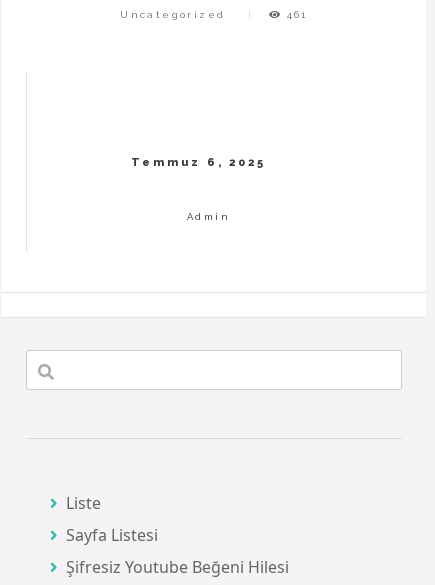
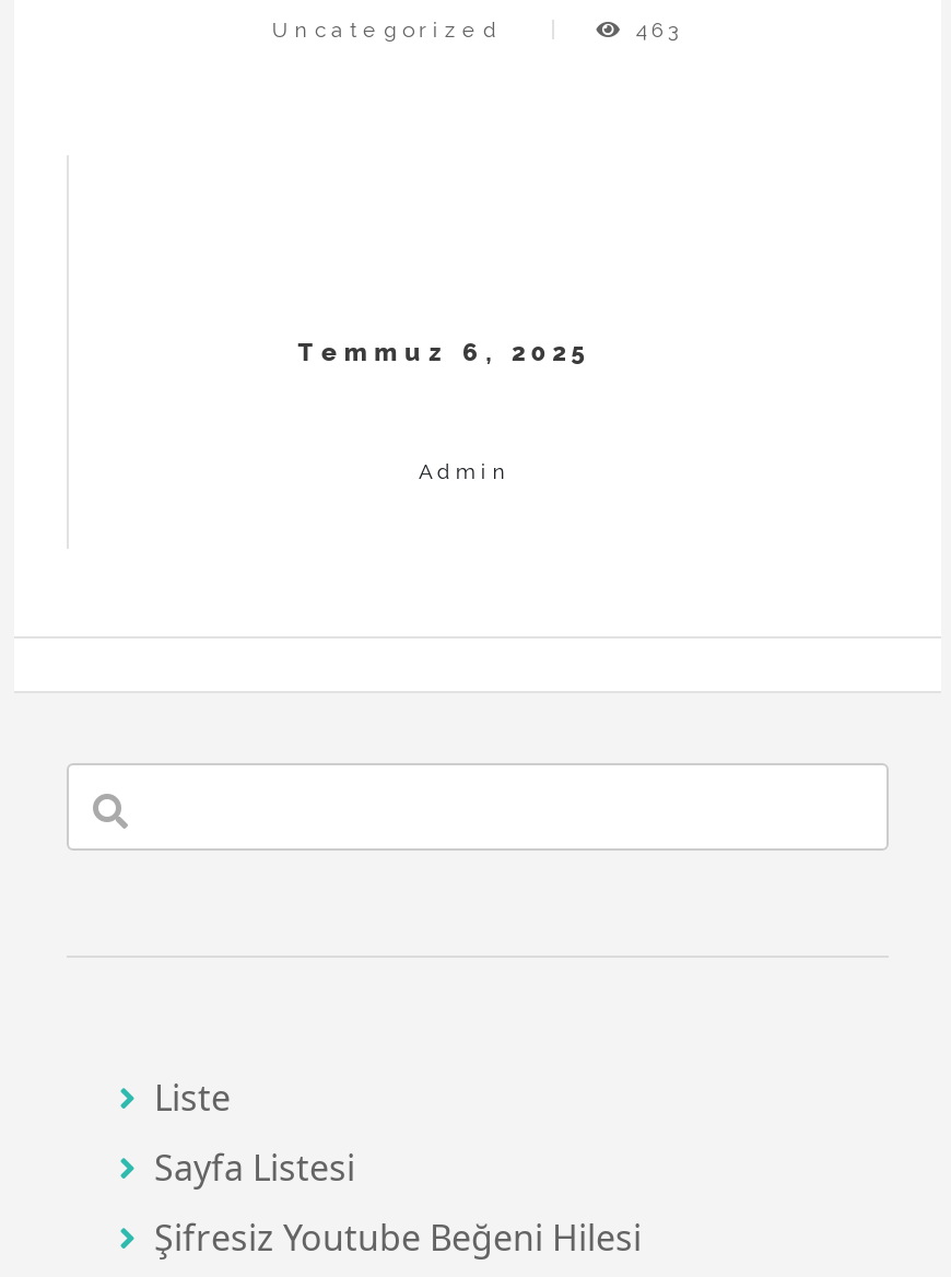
[282,9,308,20] 461 -> [626,17,684,42] 463

